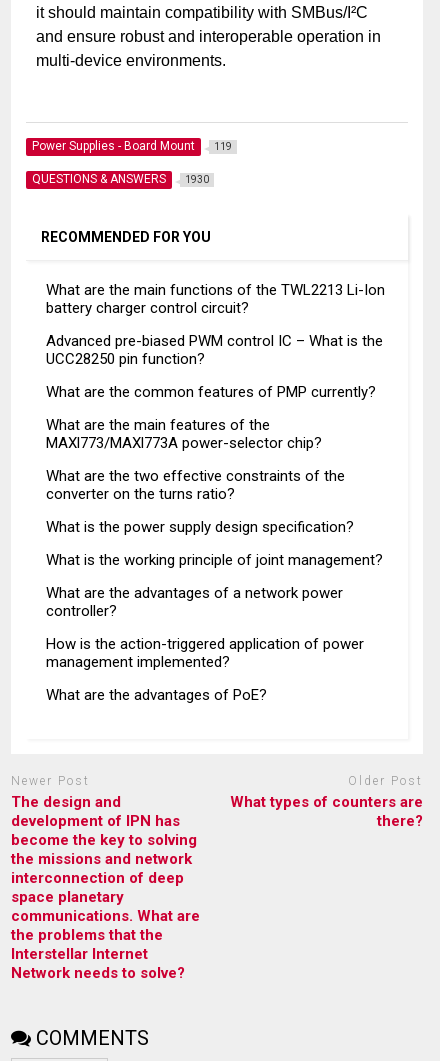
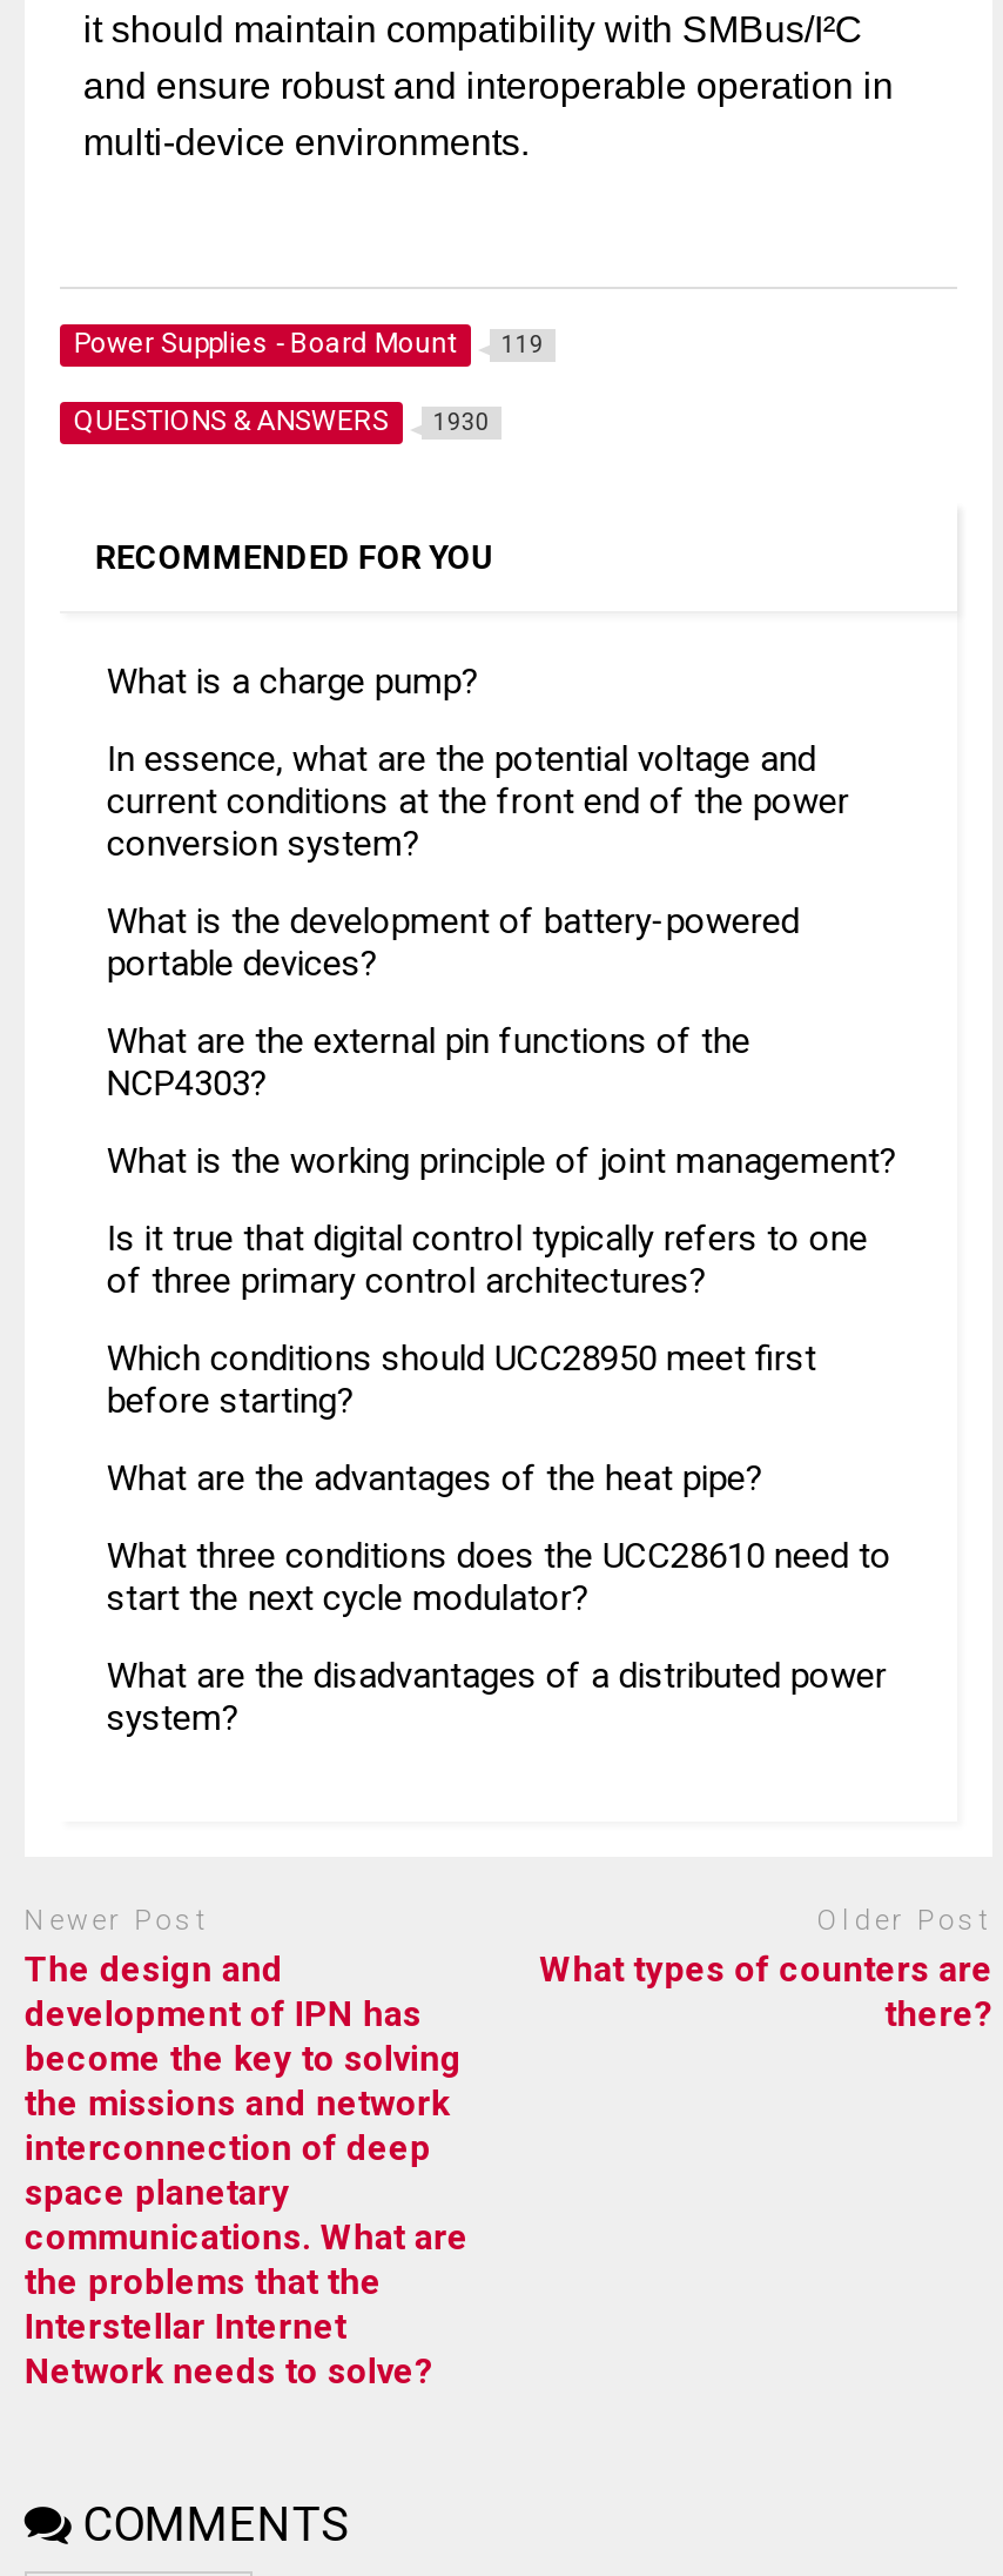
[46,281,385,536] What are the main functions of the TWL2213 Li-Ion | battery charger control circuit? | Advanced pre-biased PWM control IC – What is the | UCC28250 pin function? | What are the common features of PMP currently? | What are the main features of the | MAXl773/MAXl773A power-selector chip? | What are the two effective constraints of the | converter on the turns ratio? | What is the power supply design specification? -> [107,661,849,1105] What is a charge pump? | In essence, what are the potential voltage and | current conditions at the front end of the power | conversion system? | What is the development of battery-powered | portable devices? | What are the external pin functions of the | NCP4303?
moved [46,551,383,569] -> [107,1140,898,1183]: What is the working principle of joint management?
[46,584,364,704] What are the advantages of a network power | controller? | How is the action-triggered application of power | management implemented? | What are the advantages of PoE? -> [107,1218,891,1740] Is it true that digital control typically refers to one | of three primary control architectures? | Which conditions should UCC28950 meet first | before starting? | What are the advantages of the heat pipe? | What three conditions does the UCC28610 need to | start the next cycle modulator? | What are the disadvantages of a distributed power | system?

